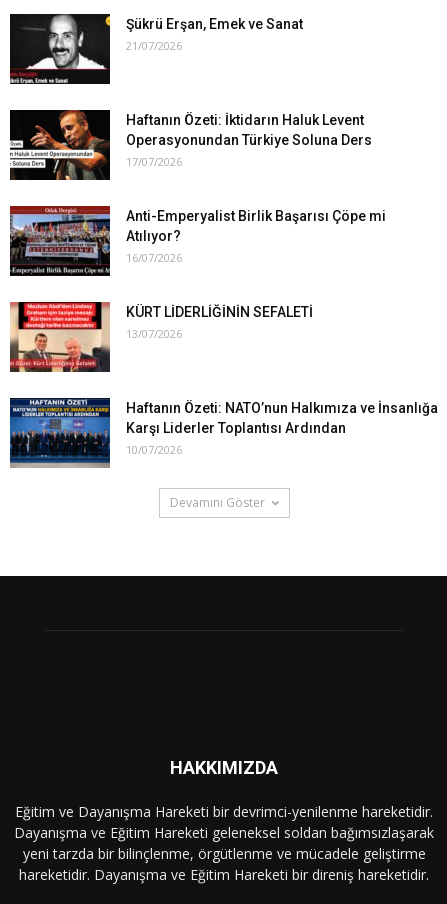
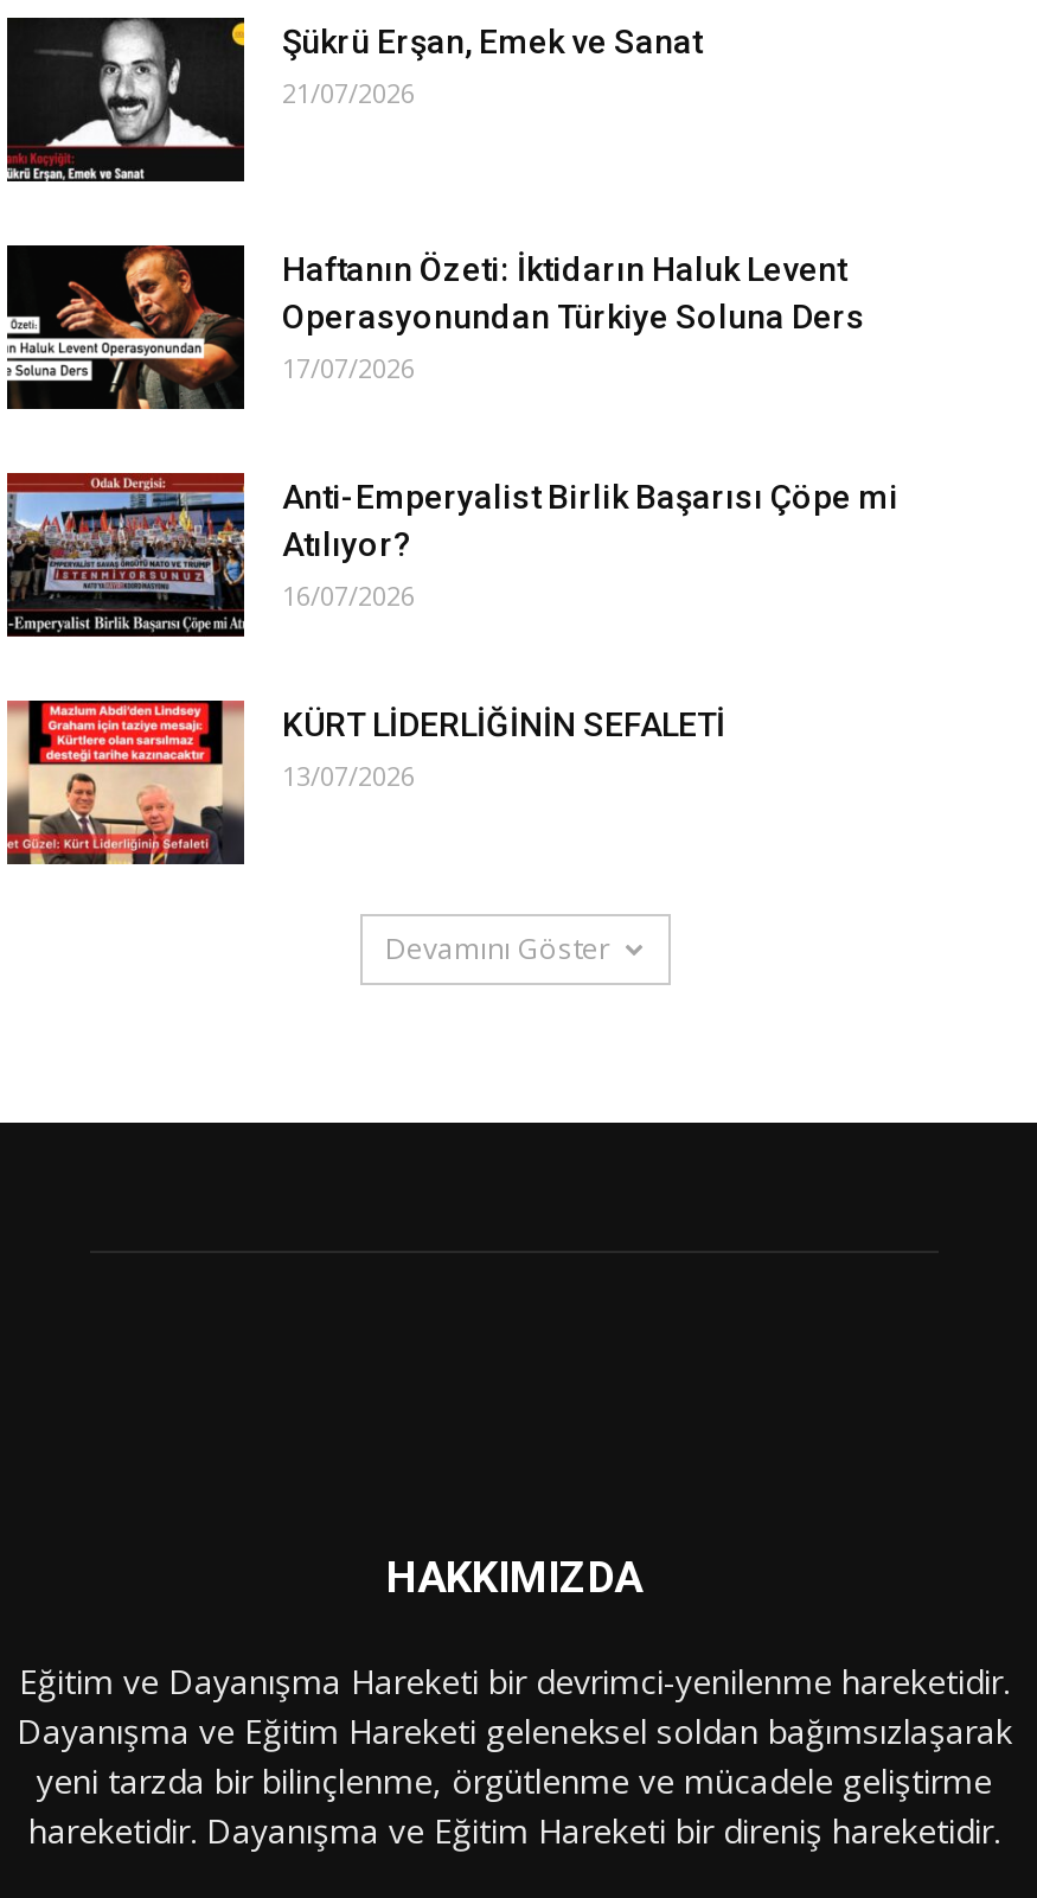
[9,397,438,468] [image] | Haftanın Özeti: NATO’nun Halkımıza ve İnsanlığa | Karşı Liderler Toplantısı Ardından | 10/07/2026 -> none

